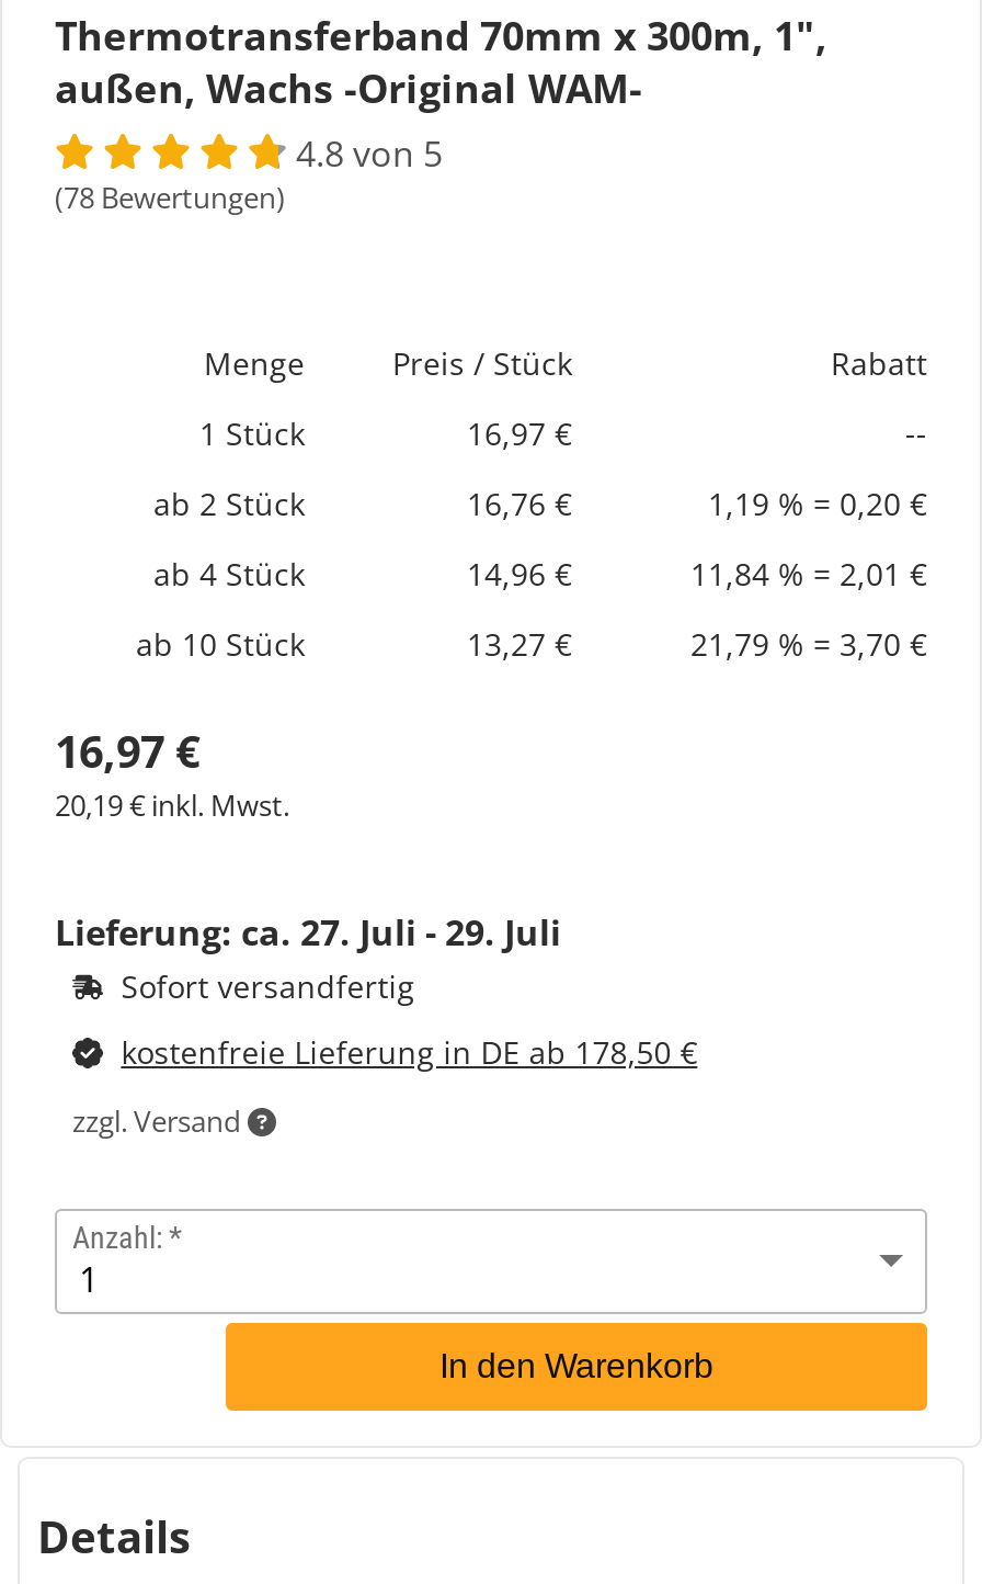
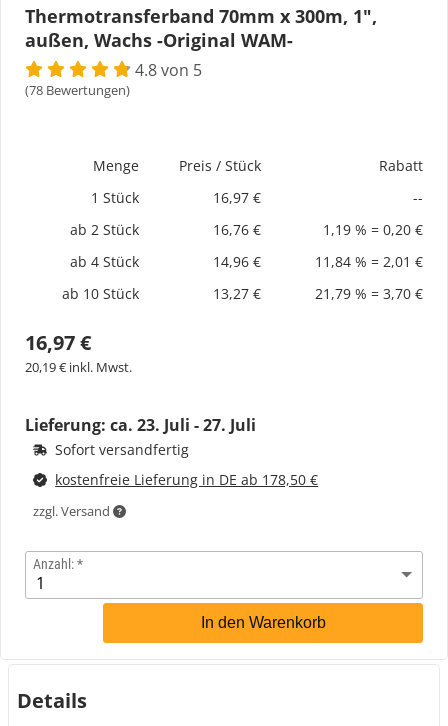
[55,908,561,957] Lieferung: ca. 27. Juli - 29. Juli -> [25,414,256,436] Lieferung: ca. 23. Juli - 27. Juli

